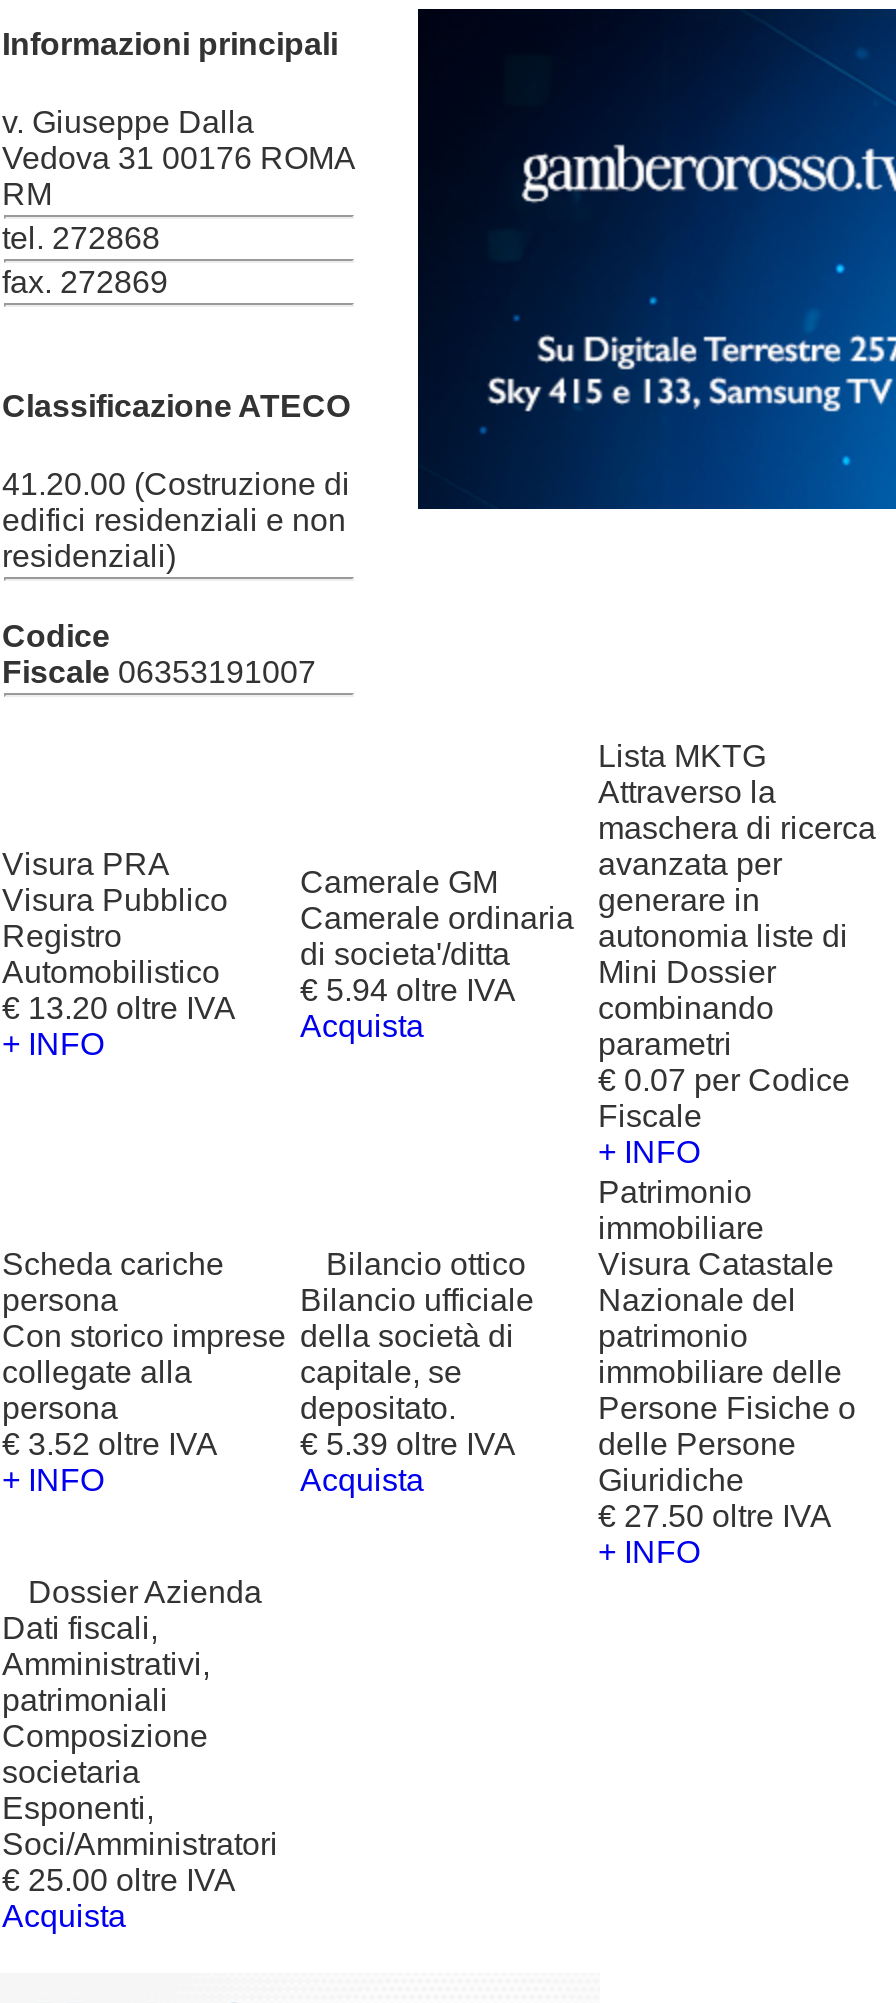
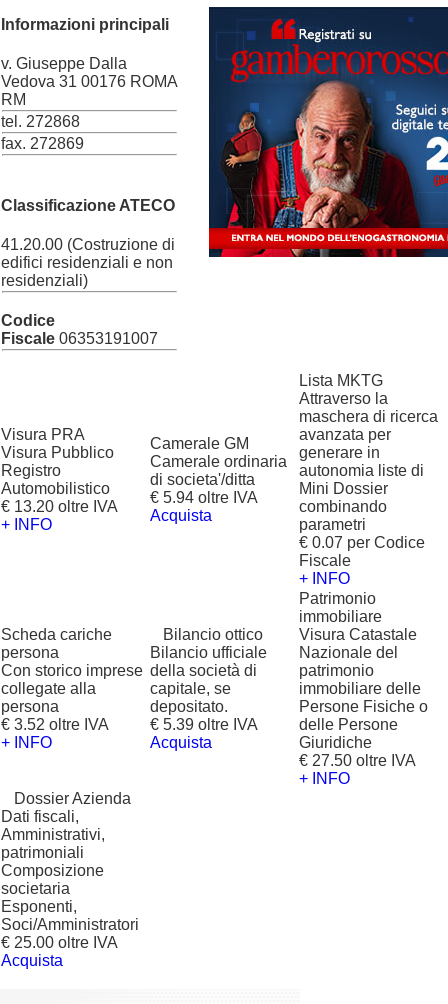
[416,11,890,511] [image] -> [208,7,445,258] [image]

